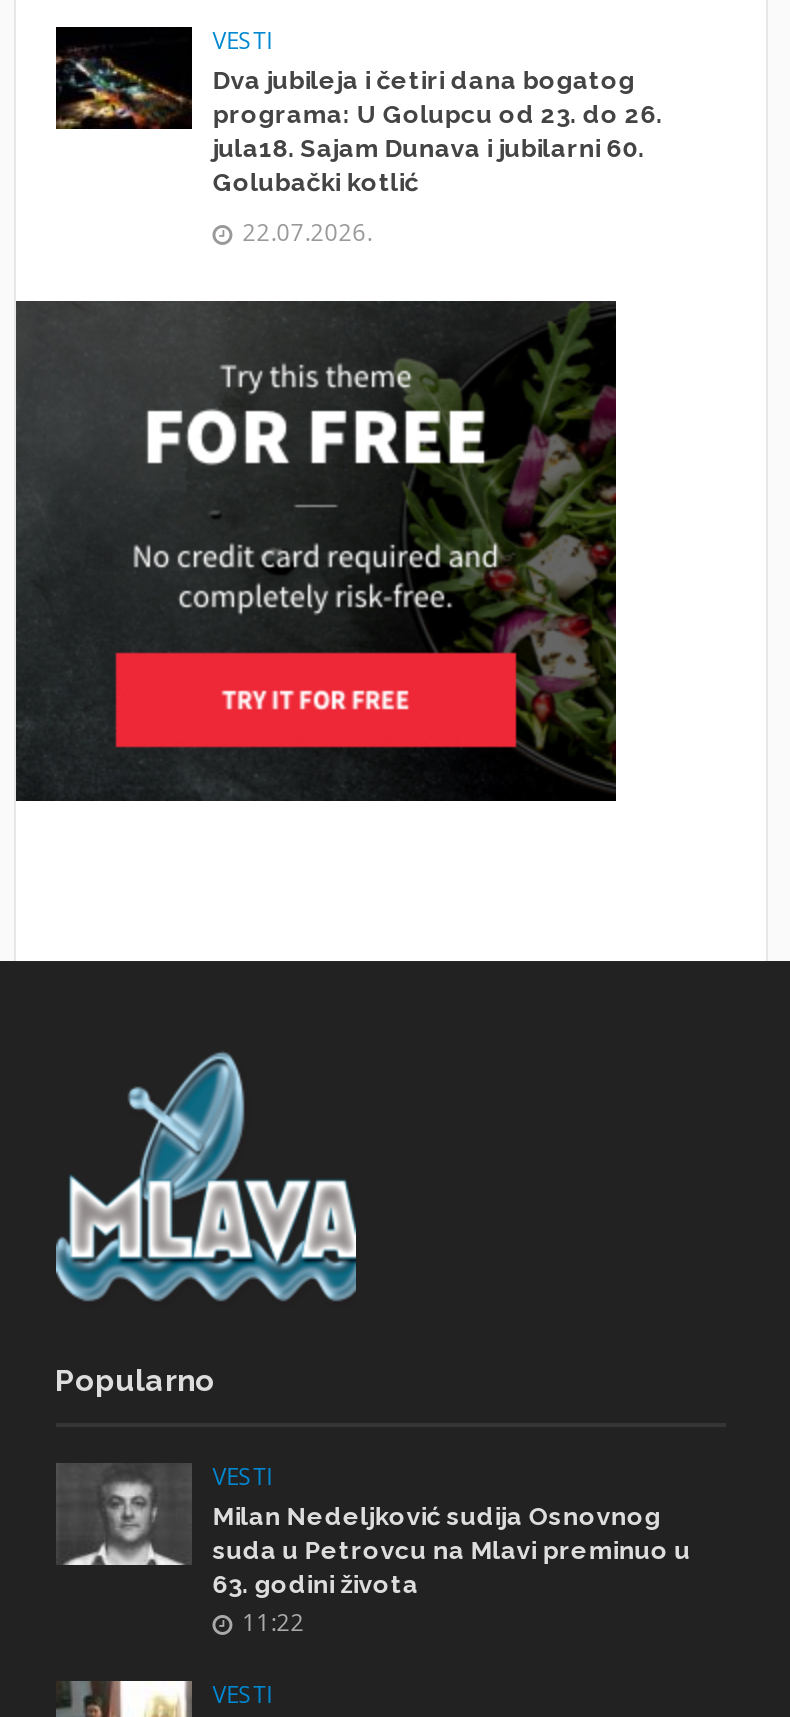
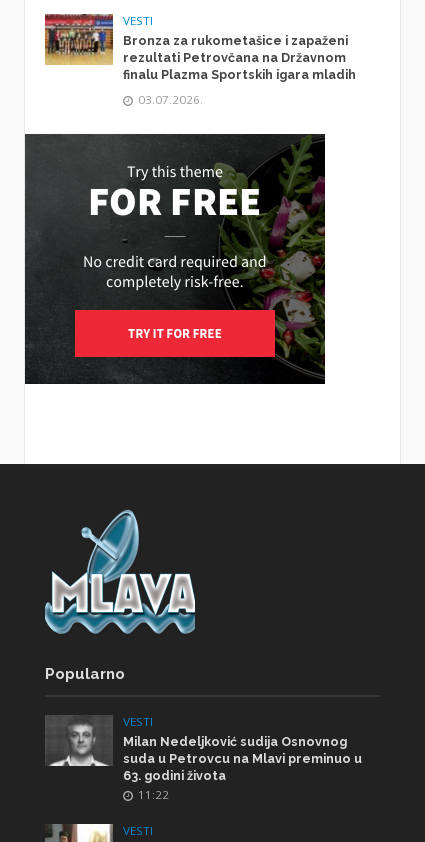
[54,25,662,198] [image] | Dva jubileja i četiri dana bogatog | programa: U Golupcu od 23. do 26. | jula18. Sajam Dunava i jubilarni 60. | Golubački kotlić -> [44,13,356,82] [image] | Bronza za rukometašice i zapaženi | rezultati Petrovčana na Državnom | finalu Plazma Sportskih igara mladih
[242,218,372,248] 22.07.2026. -> [138,92,203,107] 03.07.2026.

